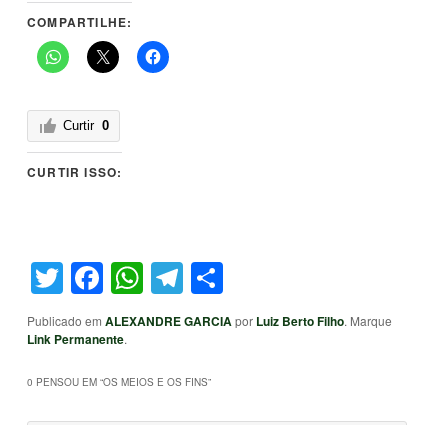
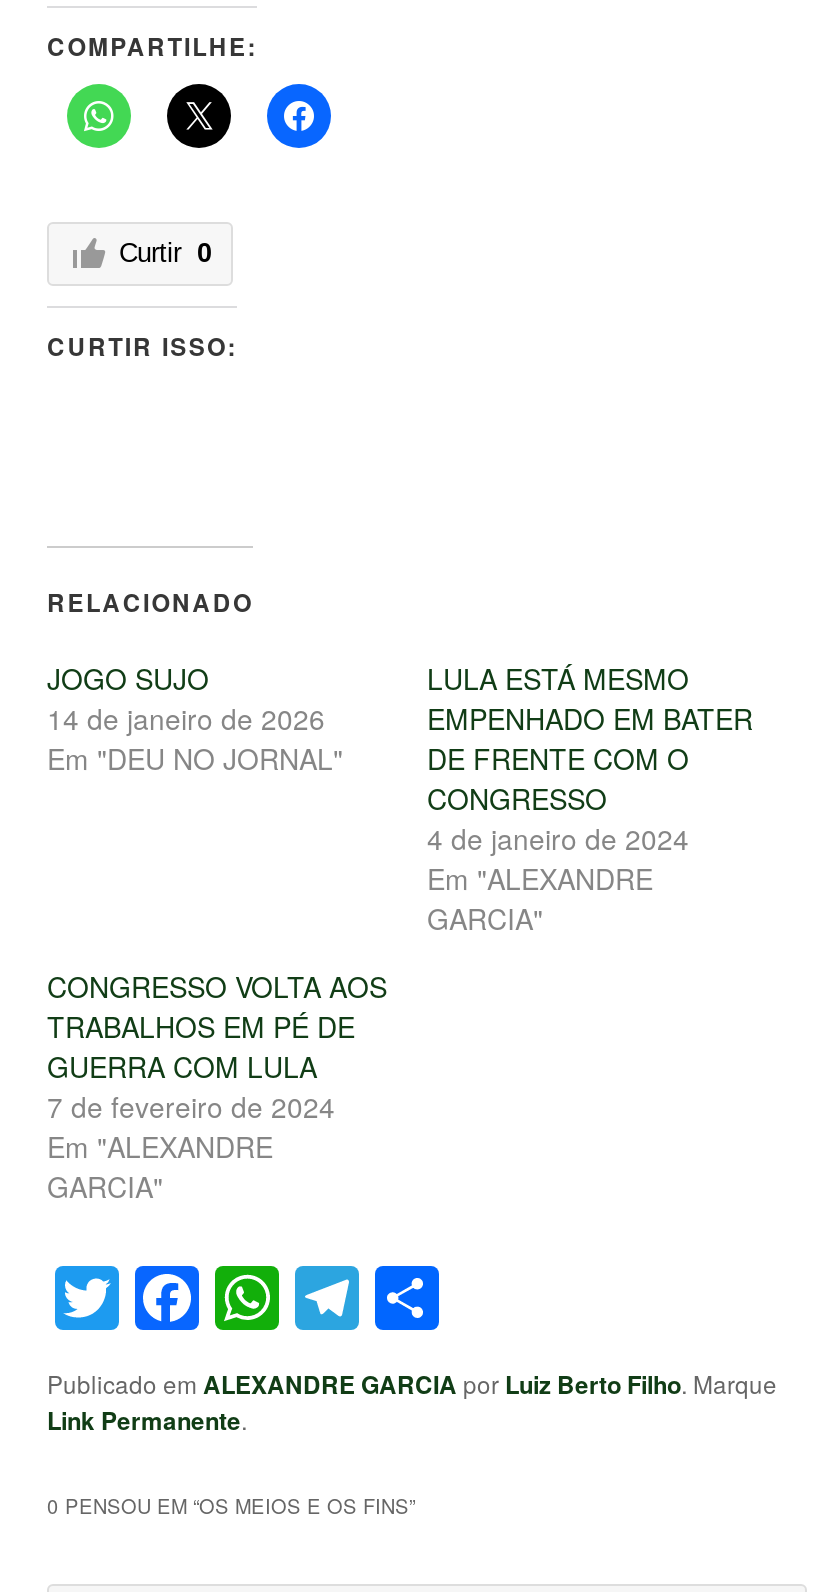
none -> [47,584,343,778] RELACIONADO | JOGO SUJO | 14 de janeiro de 2026 | Em "DEU NO JORNAL"
none -> [47,658,753,1206] LULA ESTÁ MESMO | EMPENHADO EM BATER | DE FRENTE COM O | CONGRESSO | 4 de janeiro de 2024 | Em "ALEXANDRE | GARCIA" | CONGRESSO VOLTA AOS | TRABALHOS EM PÉ DE | GUERRA COM LULA | 7 de fevereiro de 2024 | Em "ALEXANDRE | GARCIA"

